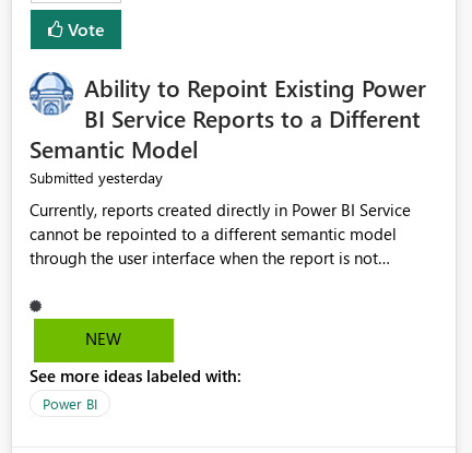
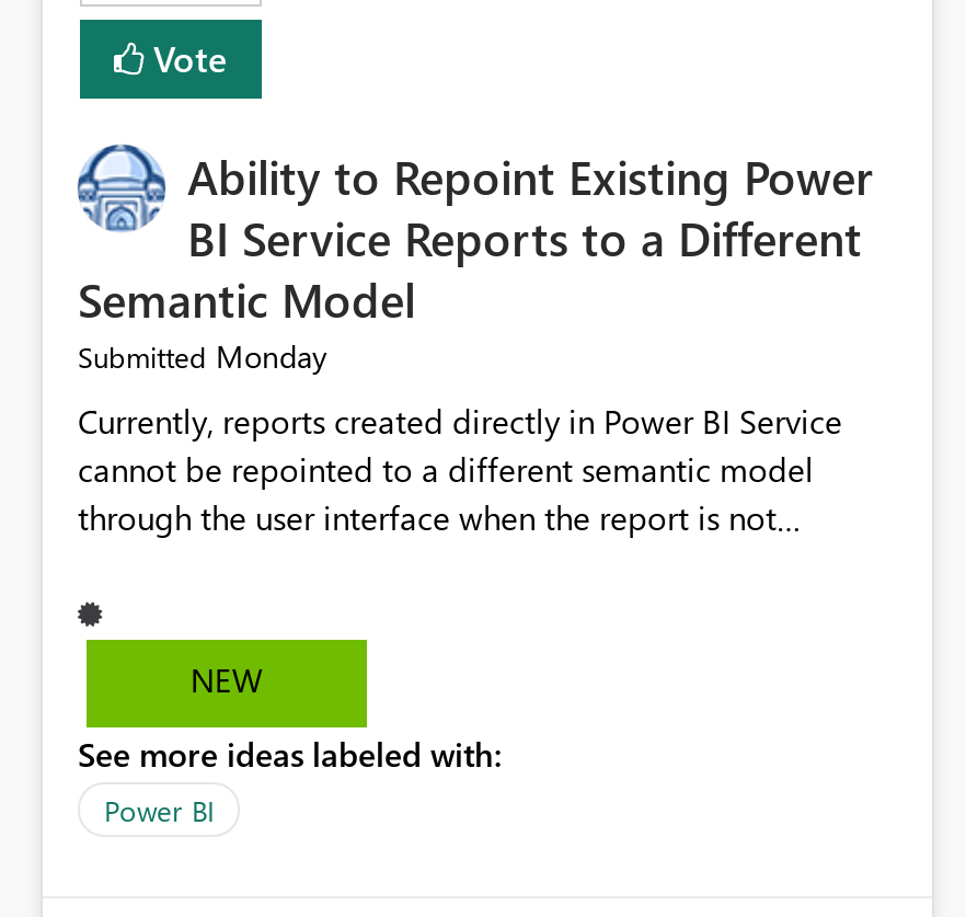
[29,167,163,188] Submitted yesterday -> [78,336,327,378] Submitted Monday

